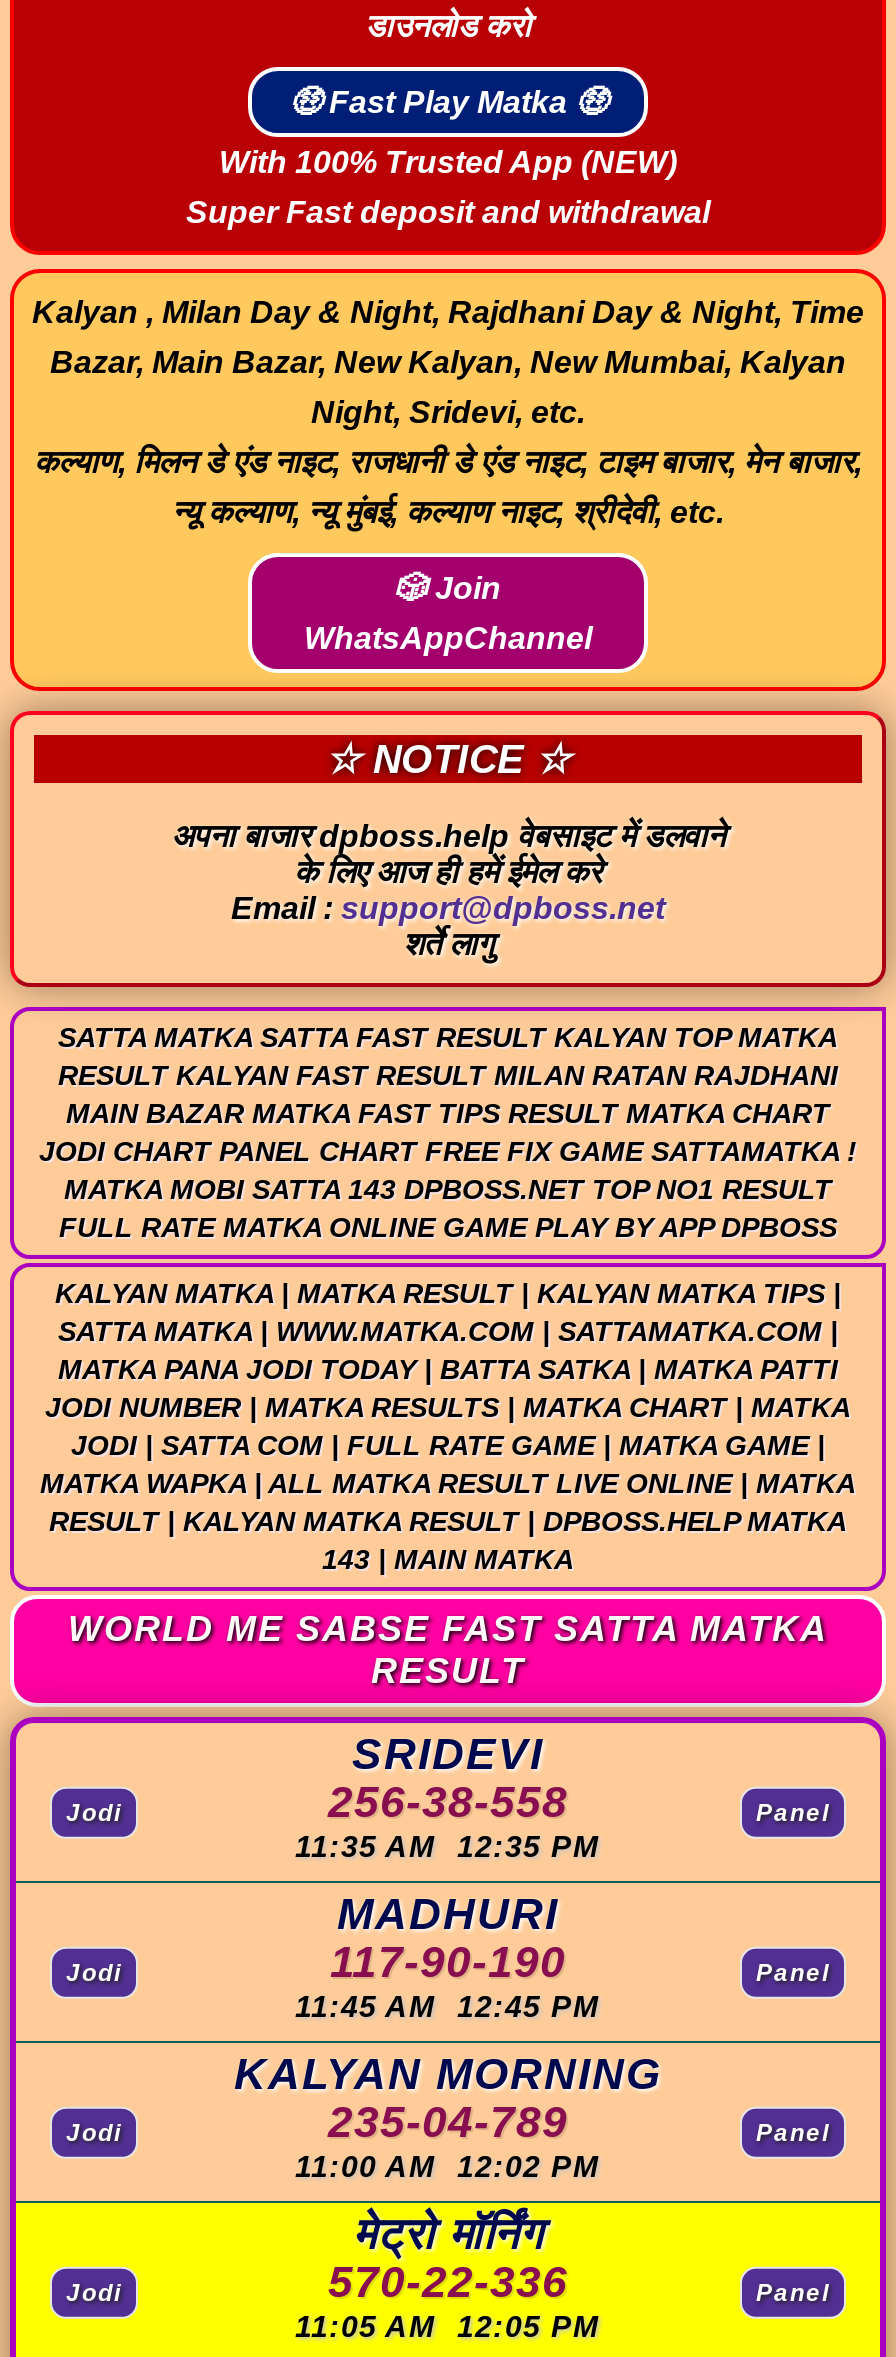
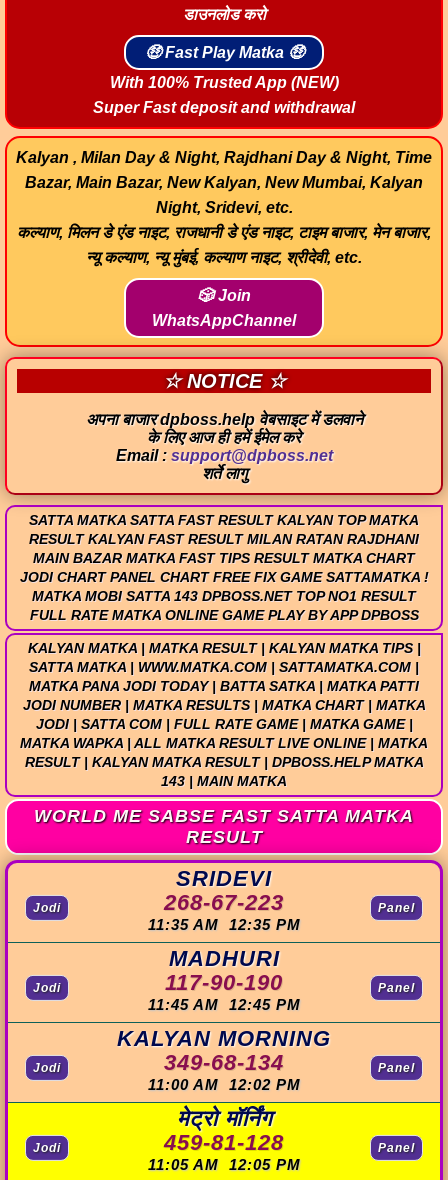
[328,1778,568,1828] 256-38-558 -> [164,890,284,915] 268-67-223
[328,2098,568,2148] 235-04-789 -> [164,1050,284,1075] 349-68-134
[328,2258,568,2308] 570-22-336 -> [164,1130,284,1155] 459-81-128

